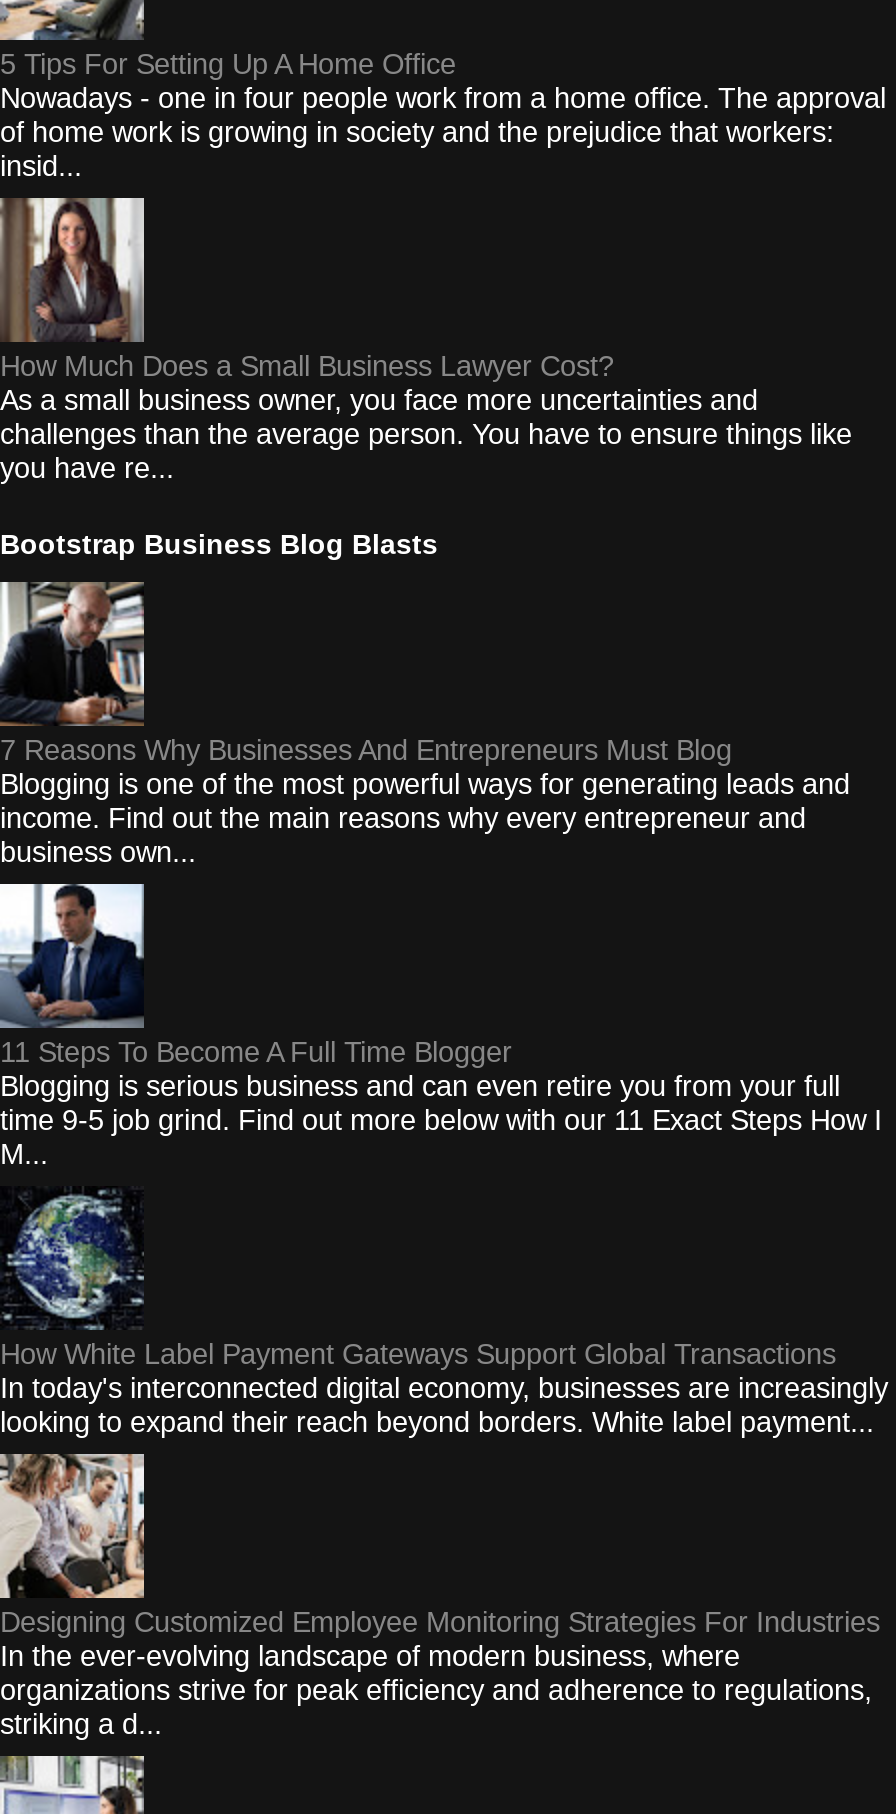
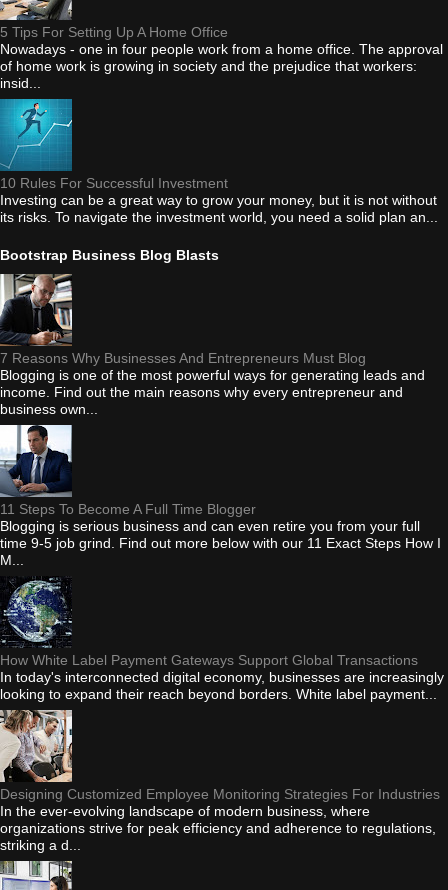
[0,196,852,485] [image] | How Much Does a Small Business Lawyer Cost? | As a small business owner, you face more uncertainties and | challenges than the average person. You have to ensure things like | you have re... -> [0,98,438,225] [image] | 10 Rules For Successful Investment | Investing can be a great way to grow your money, but it is not without | its risks. To navigate the investment world, you need a solid plan an...

